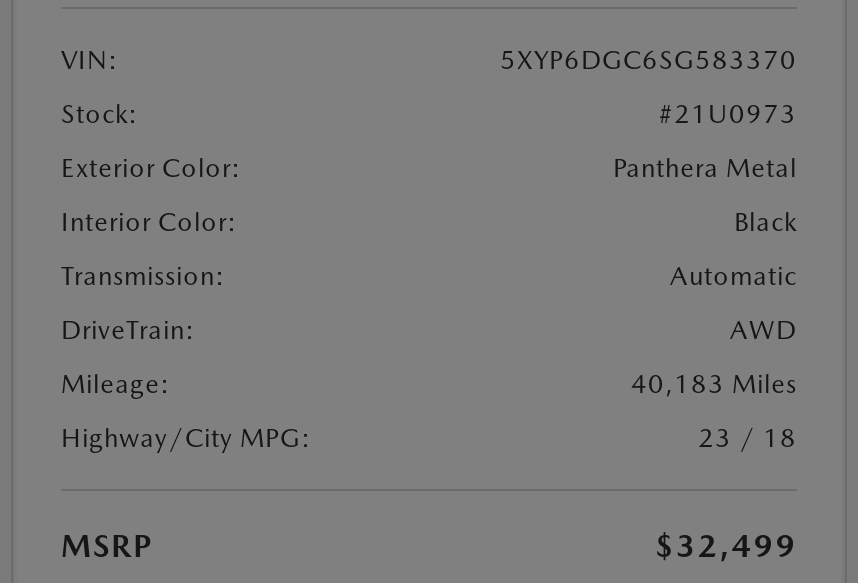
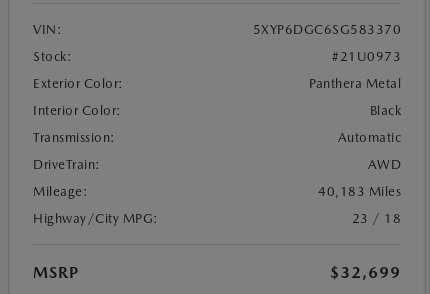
[655,527,797,565] $32,499 -> [330,263,401,282] $32,699

